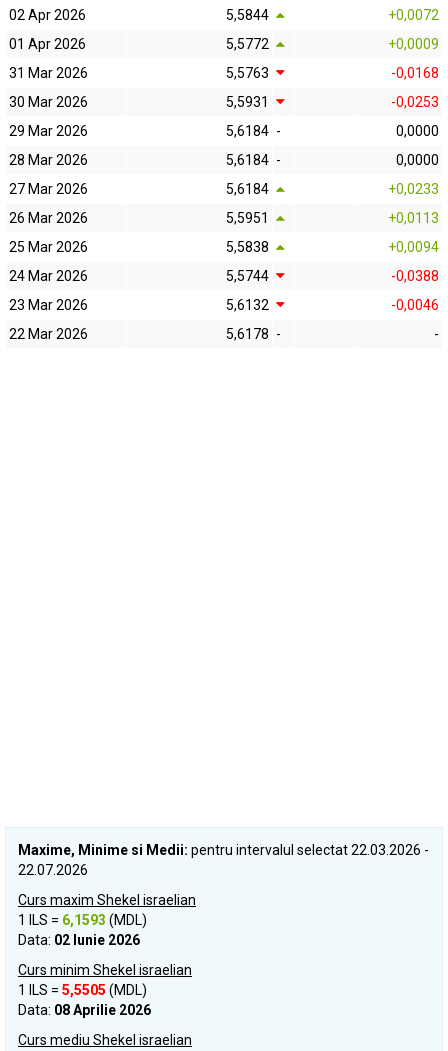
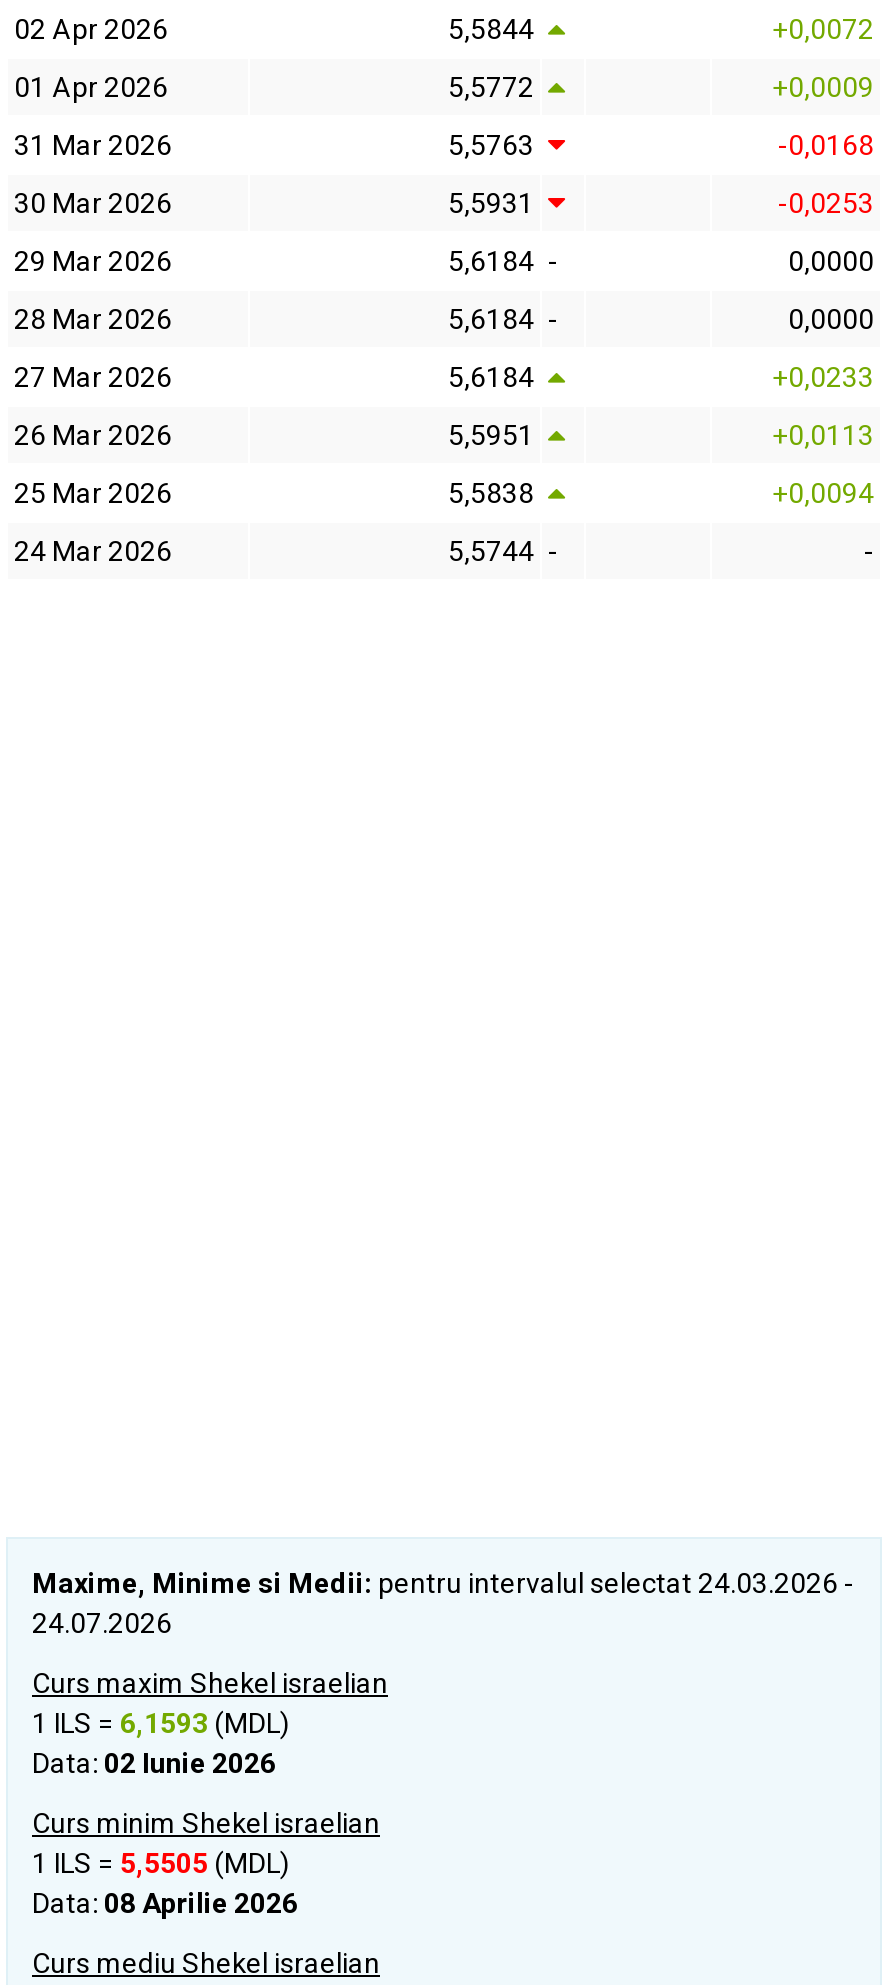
[9,268,439,342] 5,5744 | -0,0388 | 23 Mar 2026 | 5,6132 | -0,0046 | 22 Mar 2026 | 5,6178 - -> [448,535,558,567] 5,5744 -
[18,842,429,858] Maxime, Minime si Medii: pentru intervalul selectat 22.03.2026 - -> [32,1567,854,1599] Maxime, Minime si Medii: pentru intervalul selectat 24.03.2026 -
[18,862,88,878] 22.07.2026 -> [32,1607,172,1639] 24.07.2026

